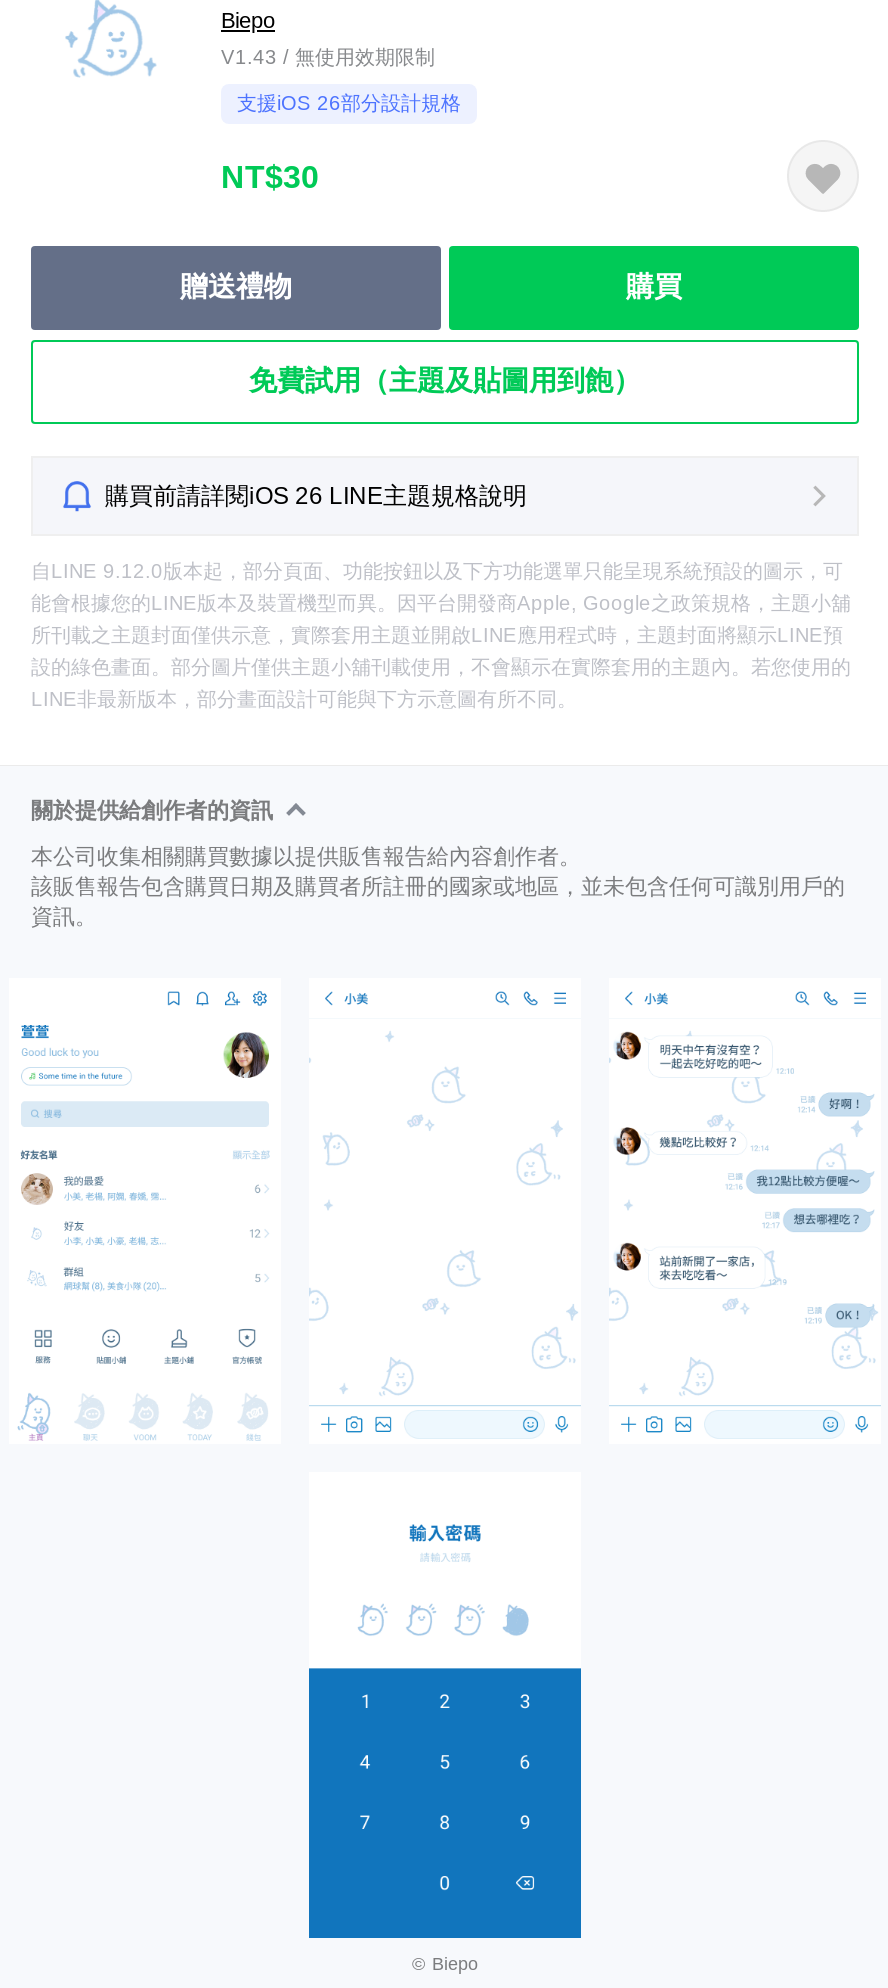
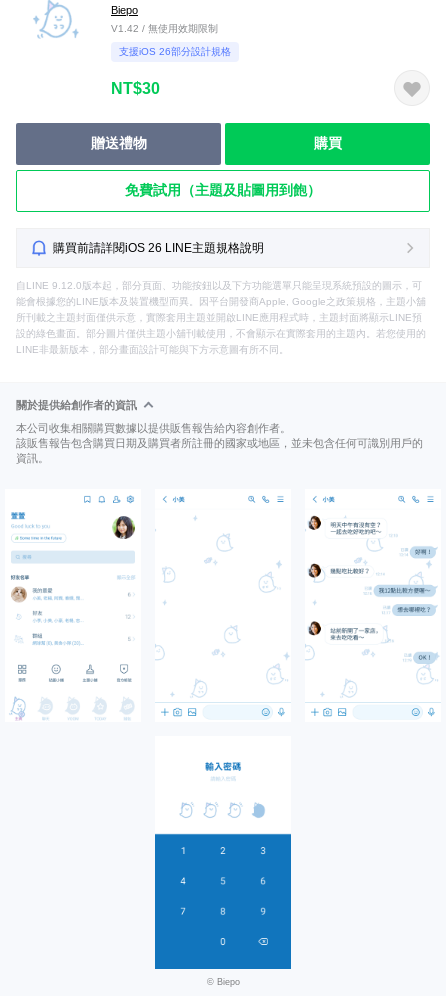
[221,46,435,68] V1.43 / 無使用效期限制 -> [111,23,218,34] V1.42 / 無使用效期限制

